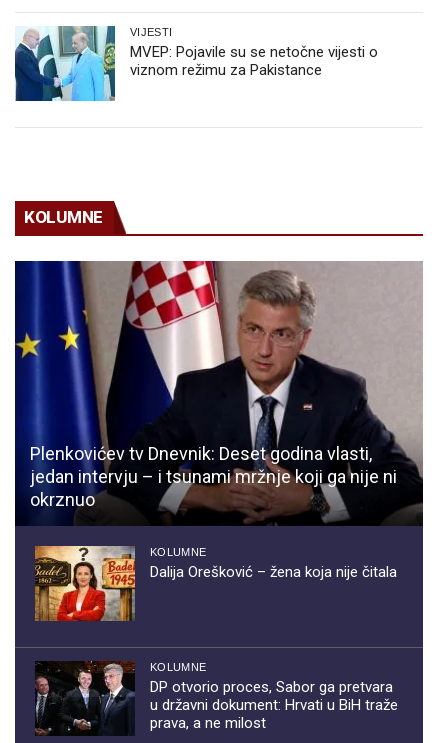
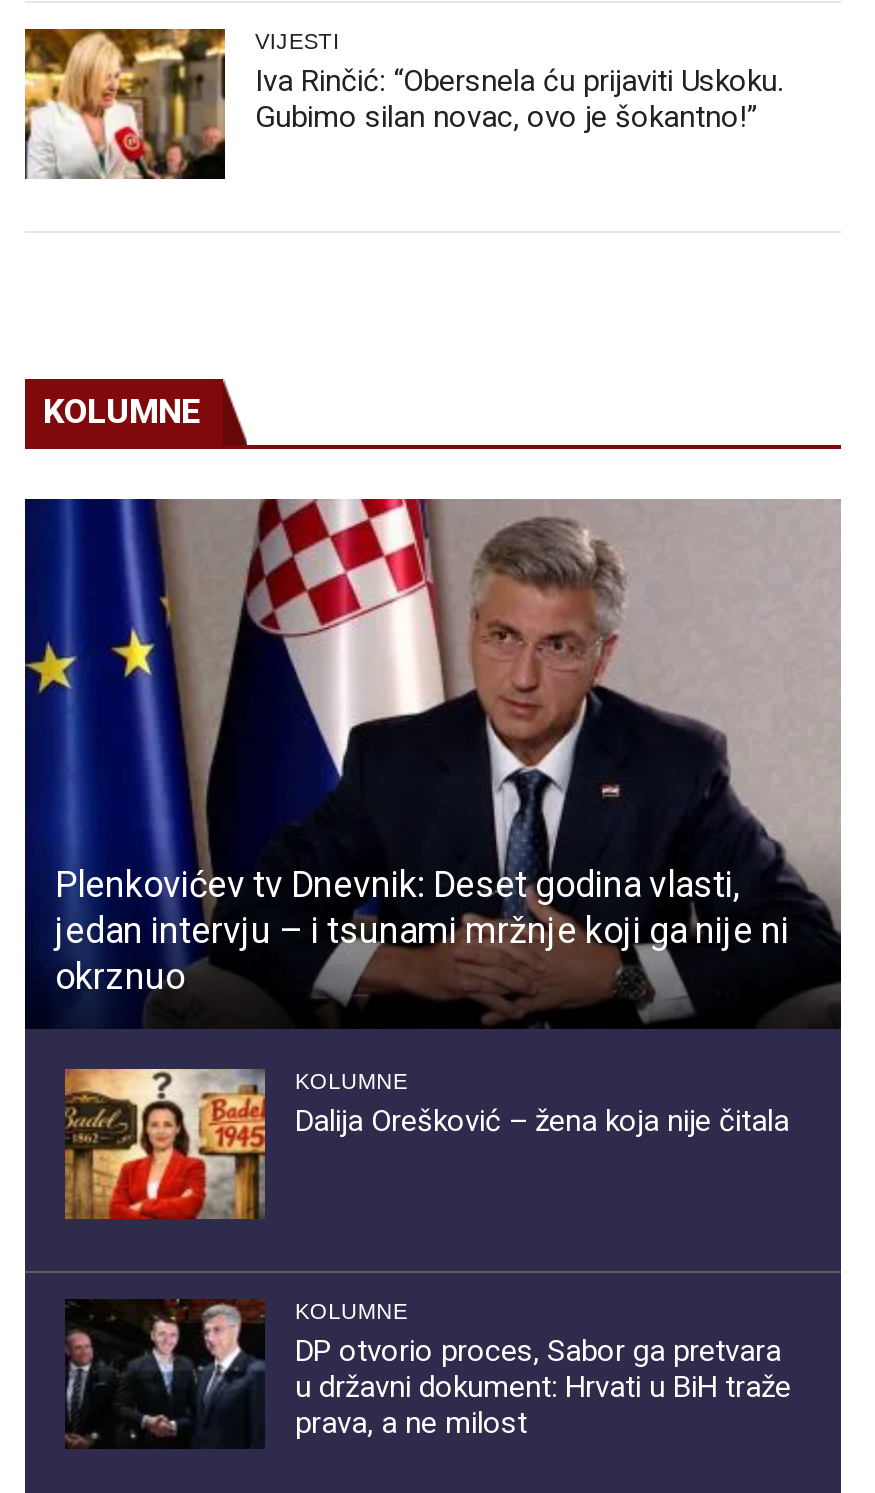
[14,25,378,102] [image] | MVEP: Pojavile su se netočne vijesti o | viznom režimu za Pakistance -> [23,27,783,181] [image] | Iva Rinčić: “Obersnela ću prijaviti Uskoku. | Gubimo silan novac, ovo je šokantno!”

